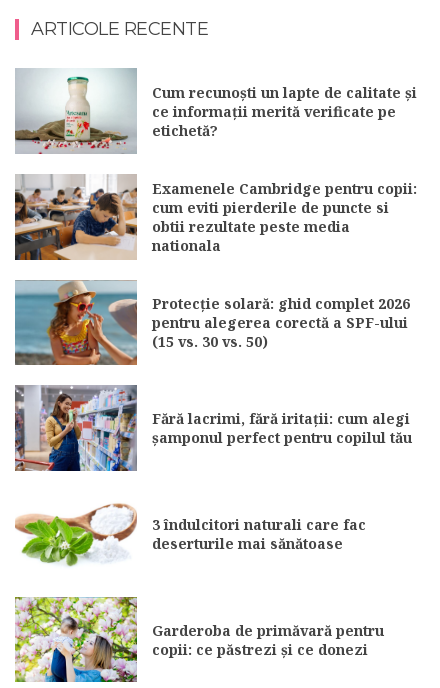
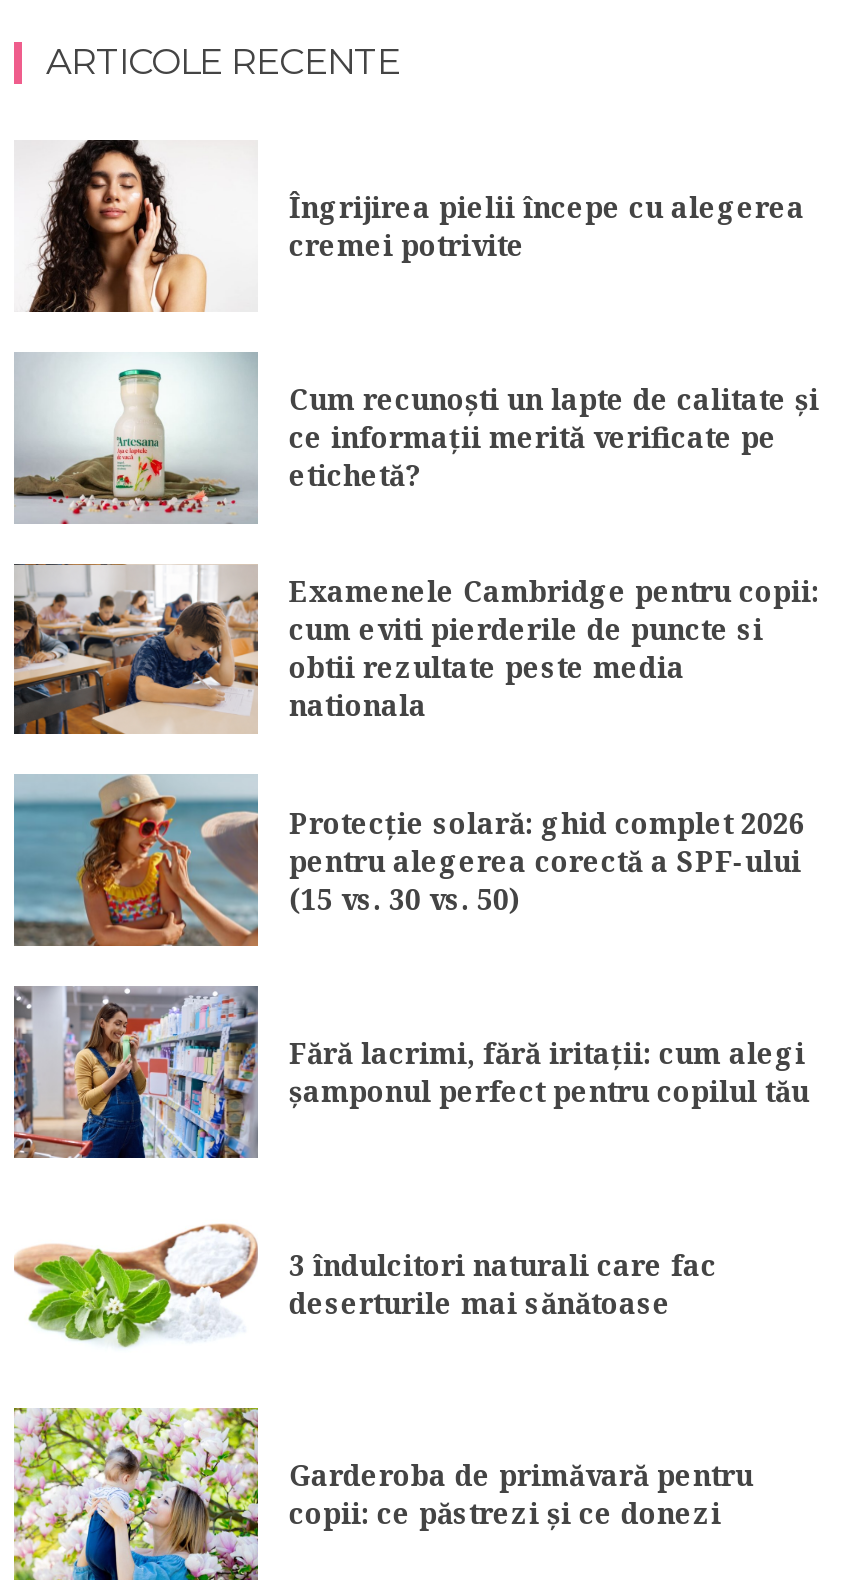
none -> [14,138,208,314] [image]
none -> [289,188,805,264] Îngrijirea pielii începe cu alegerea | cremei potrivite

